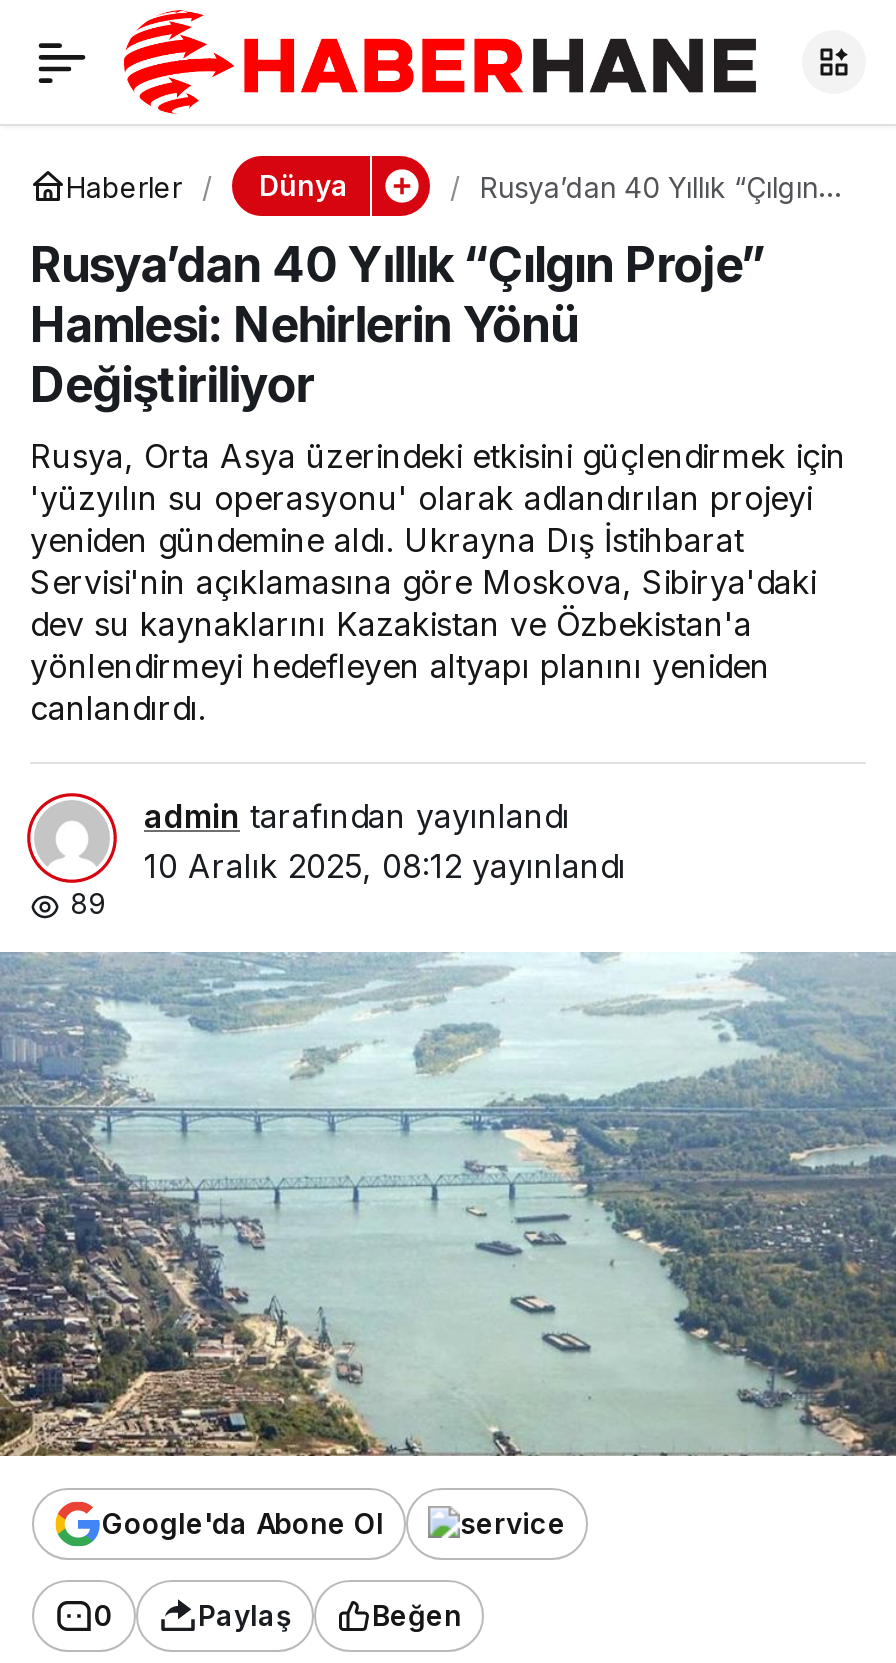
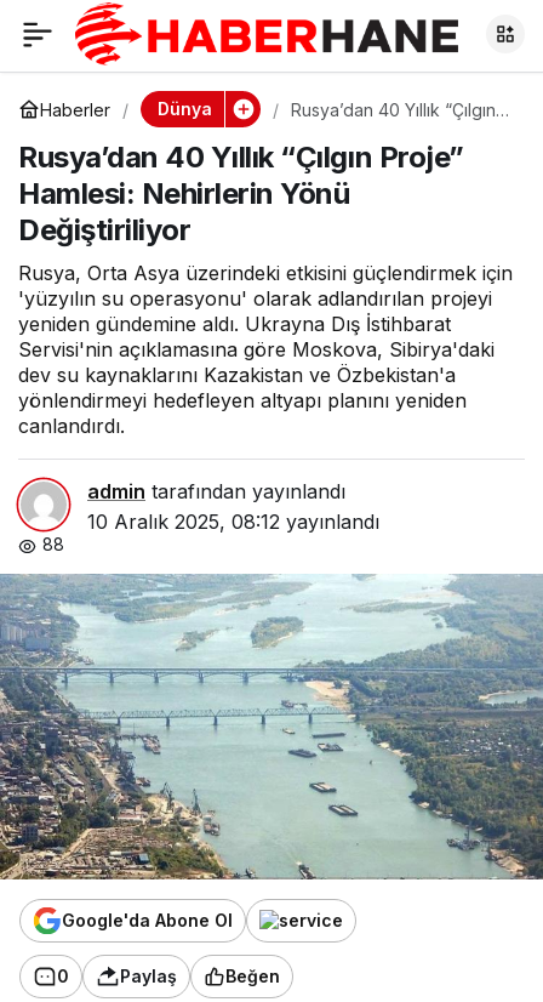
[70,886,106,920] 89 -> [42,534,64,554] 88

